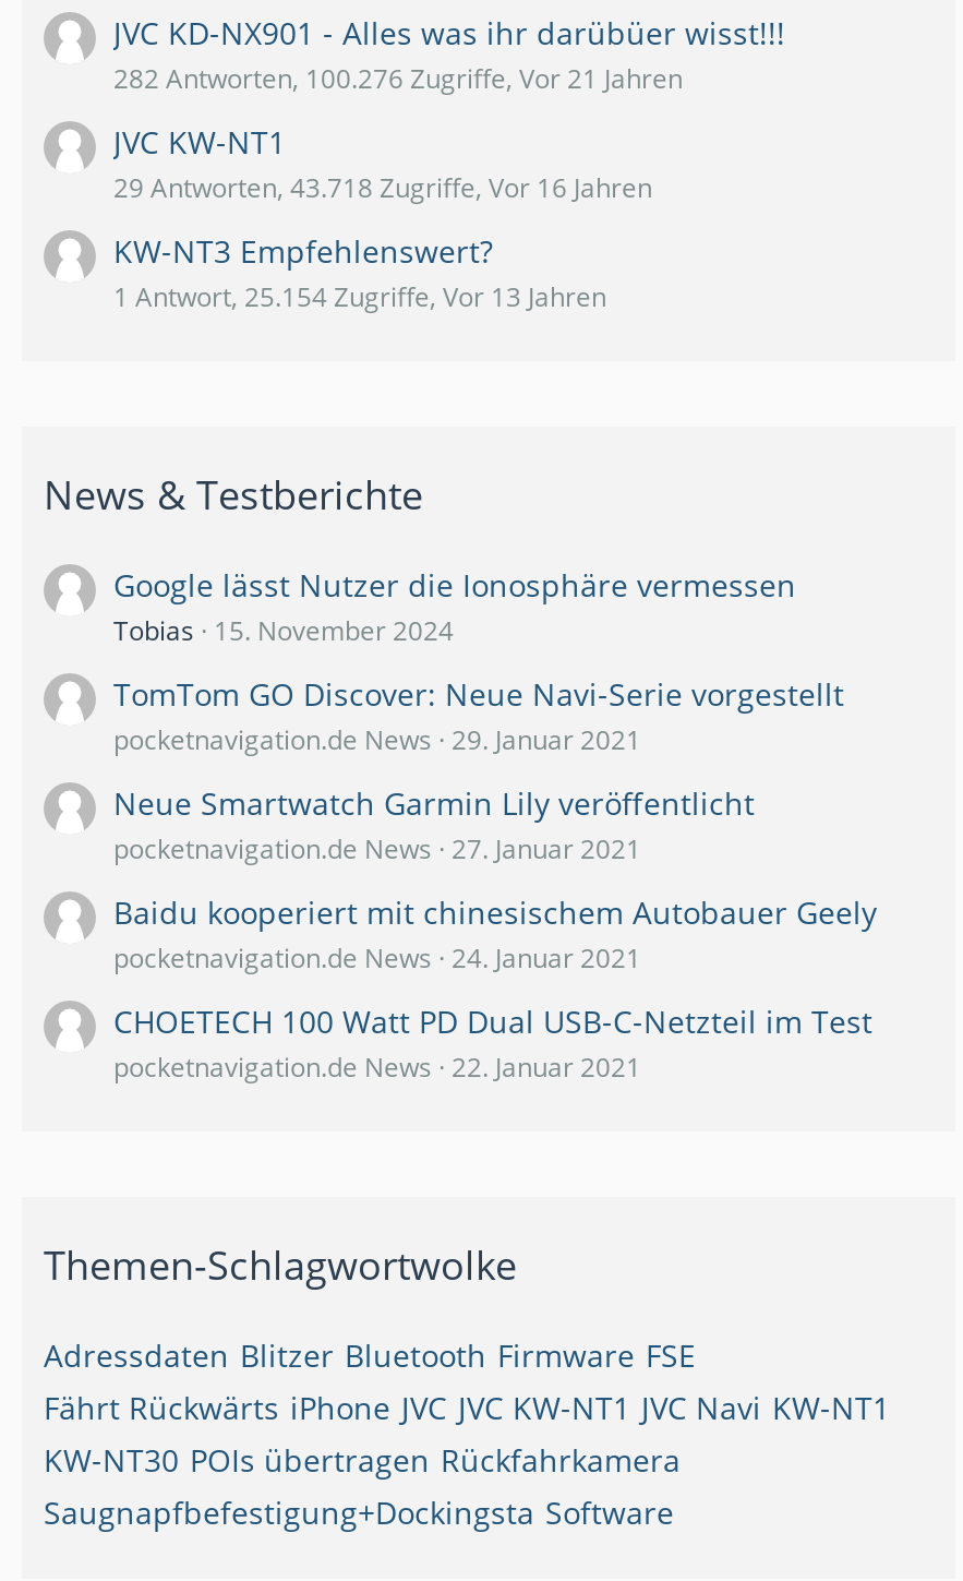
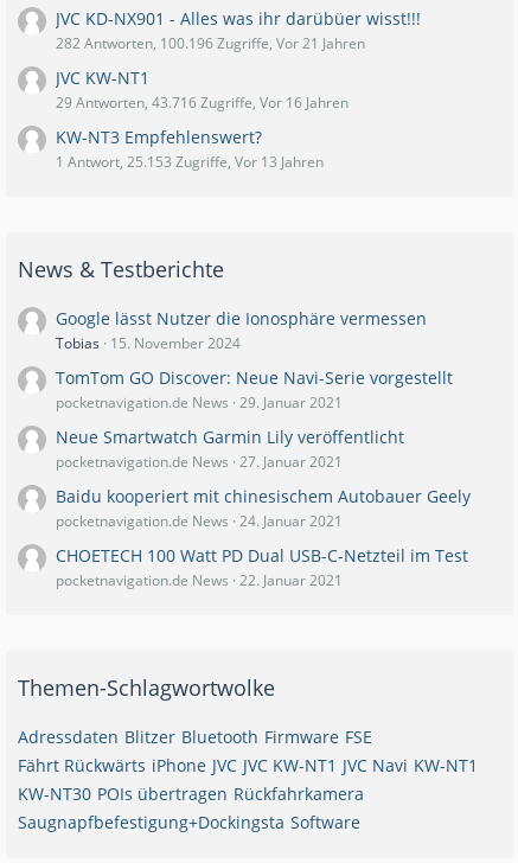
[113,60,683,97] 282 Antworten, 100.276 Zugriffe, Vor 21 Jahren -> [56,33,365,53] 282 Antworten, 100.196 Zugriffe, Vor 21 Jahren
[113,169,652,206] 29 Antworten, 43.718 Zugriffe, Vor 16 Jahren -> [56,93,348,113] 29 Antworten, 43.716 Zugriffe, Vor 16 Jahren
[113,278,606,316] 1 Antwort, 25.154 Zugriffe, Vor 13 Jahren -> [56,152,324,172] 1 Antwort, 25.153 Zugriffe, Vor 13 Jahren

